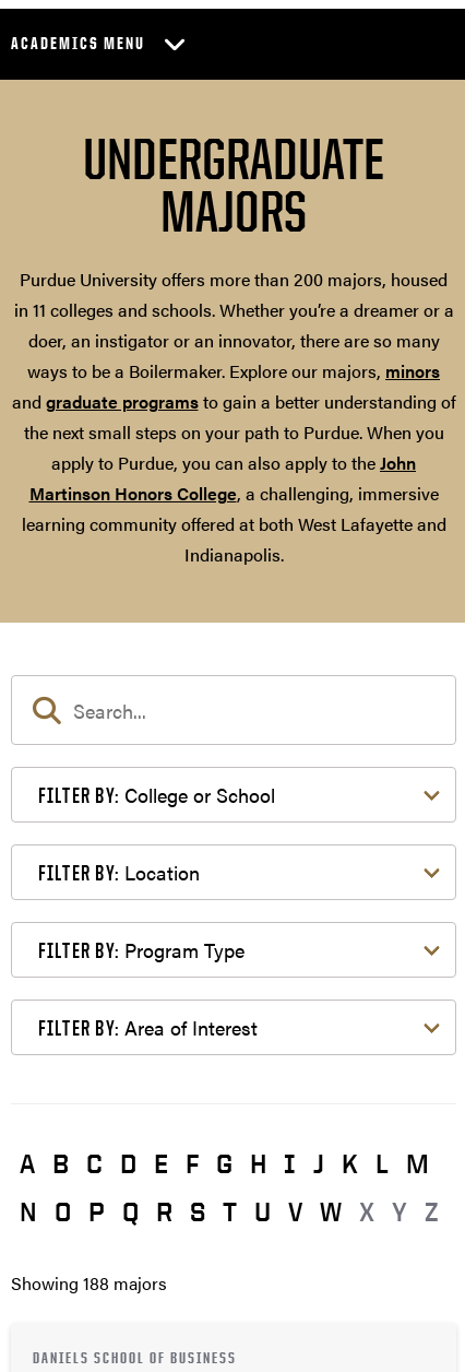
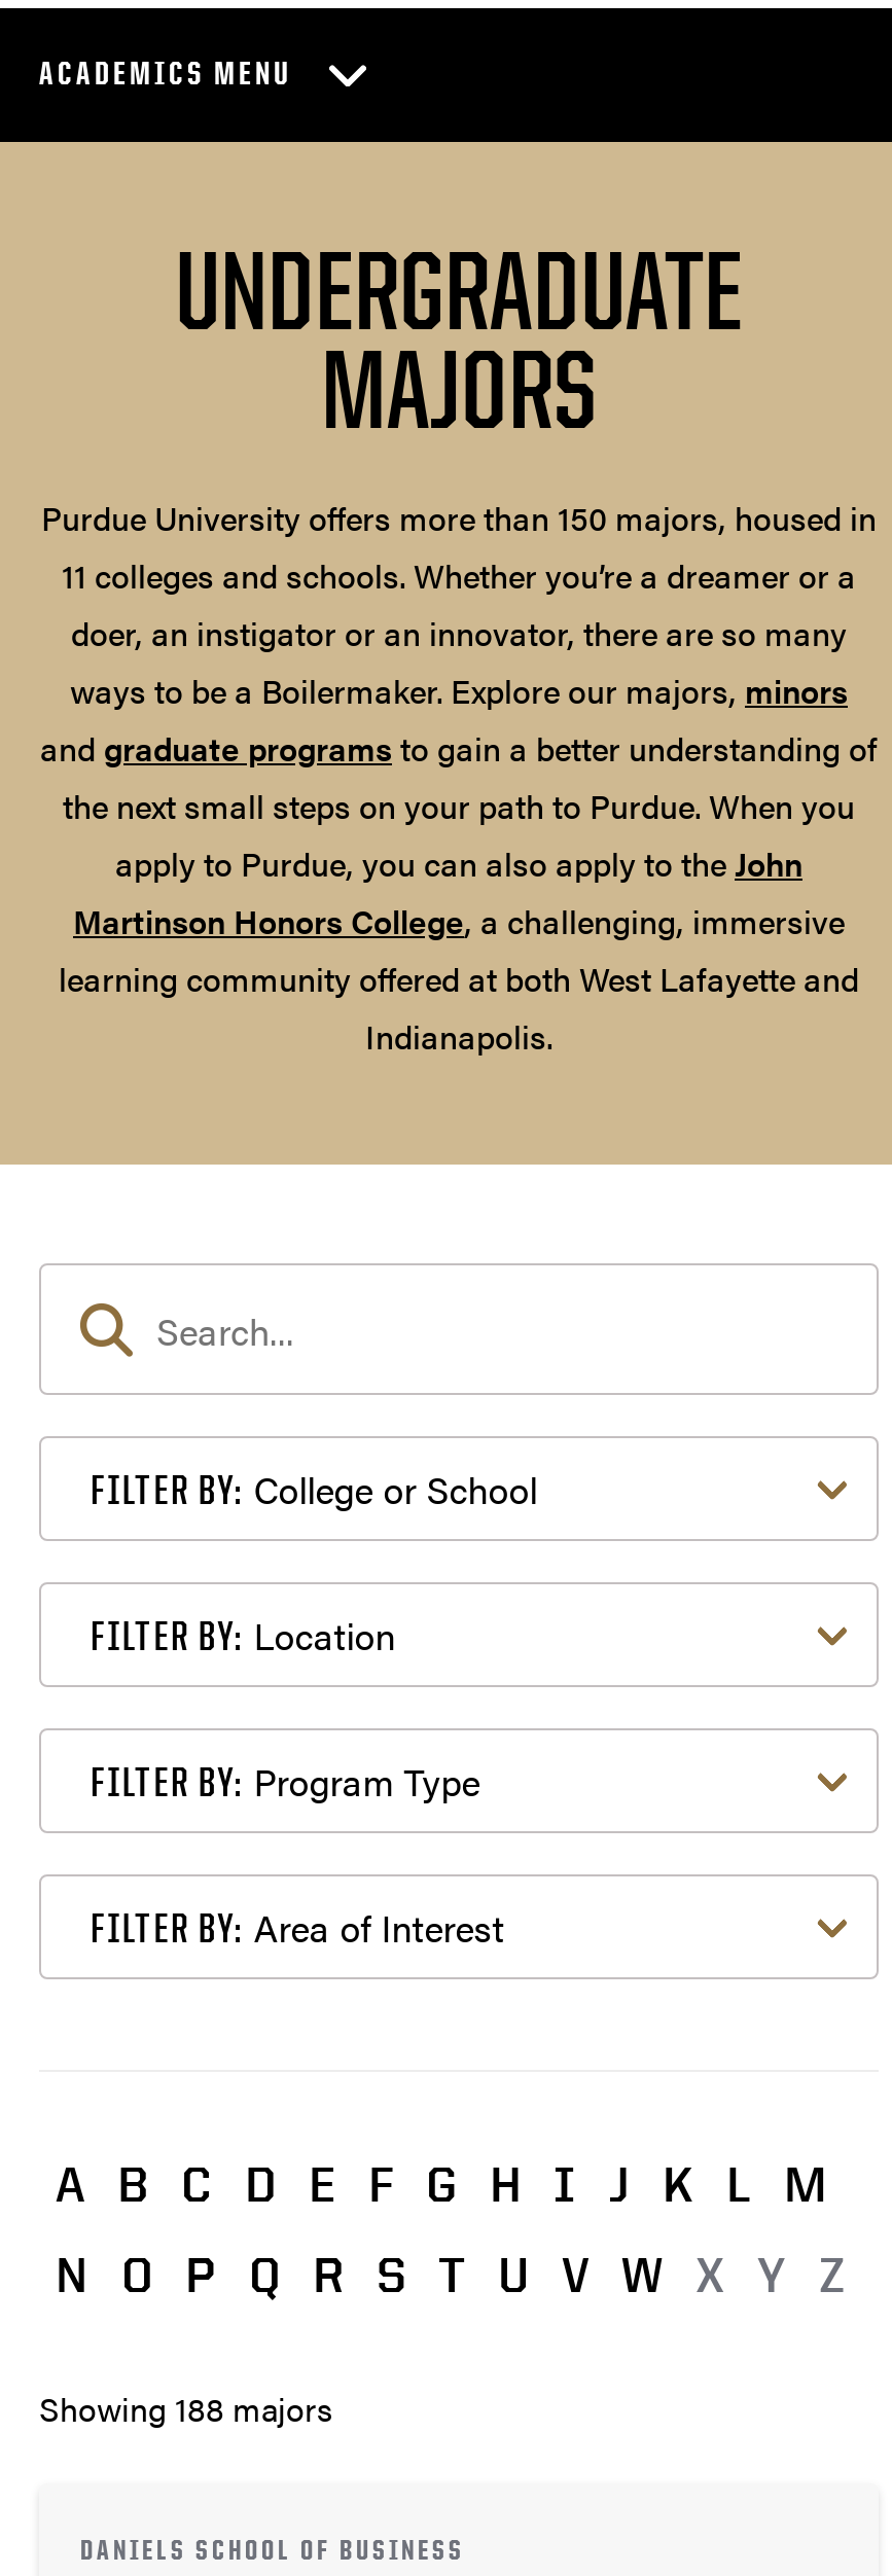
[14,267,454,322] Purdue University offers more than 200 majors, housed | in 11 colleges and schools. Whether you’re a dreamer or a -> [41,494,877,599] Purdue University offers more than 150 majors, housed in | 11 colleges and schools. Whether you’re a dreamer or a

